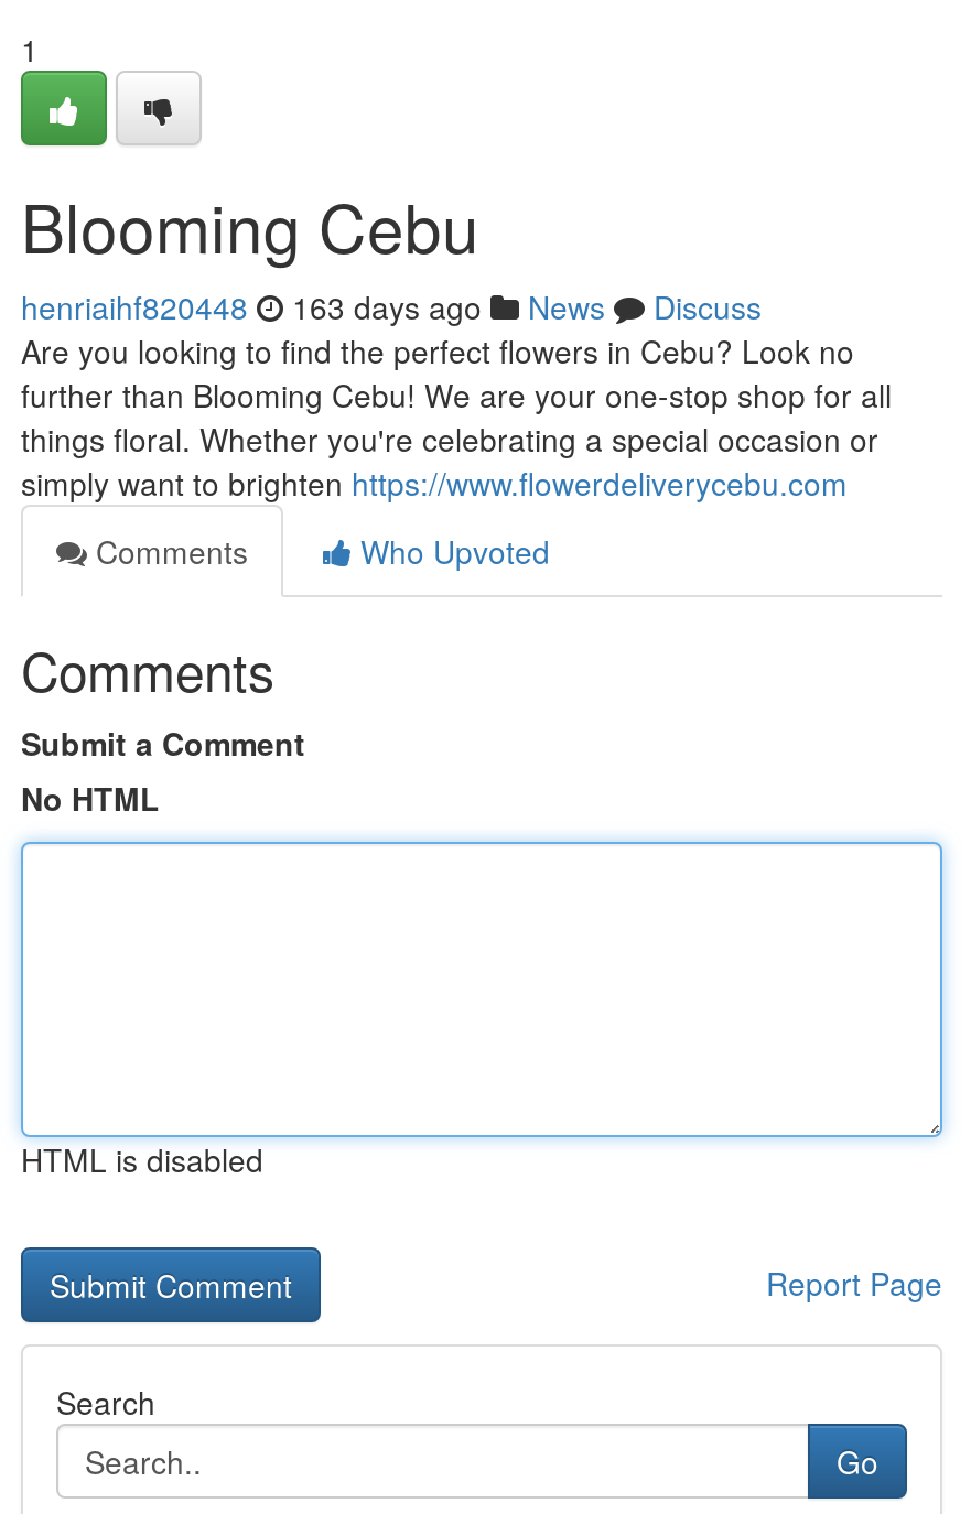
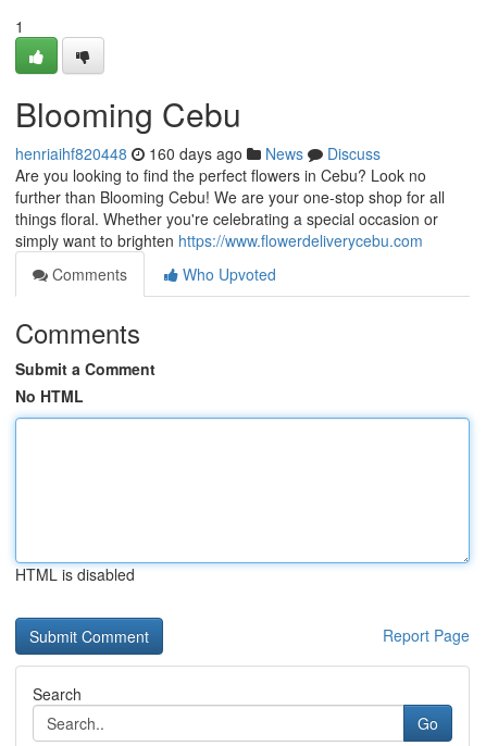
[21,284,762,328] henriaihf820448 163 days ago News Discuss -> [15,142,381,164] henriaihf820448 160 days ago News Discuss

